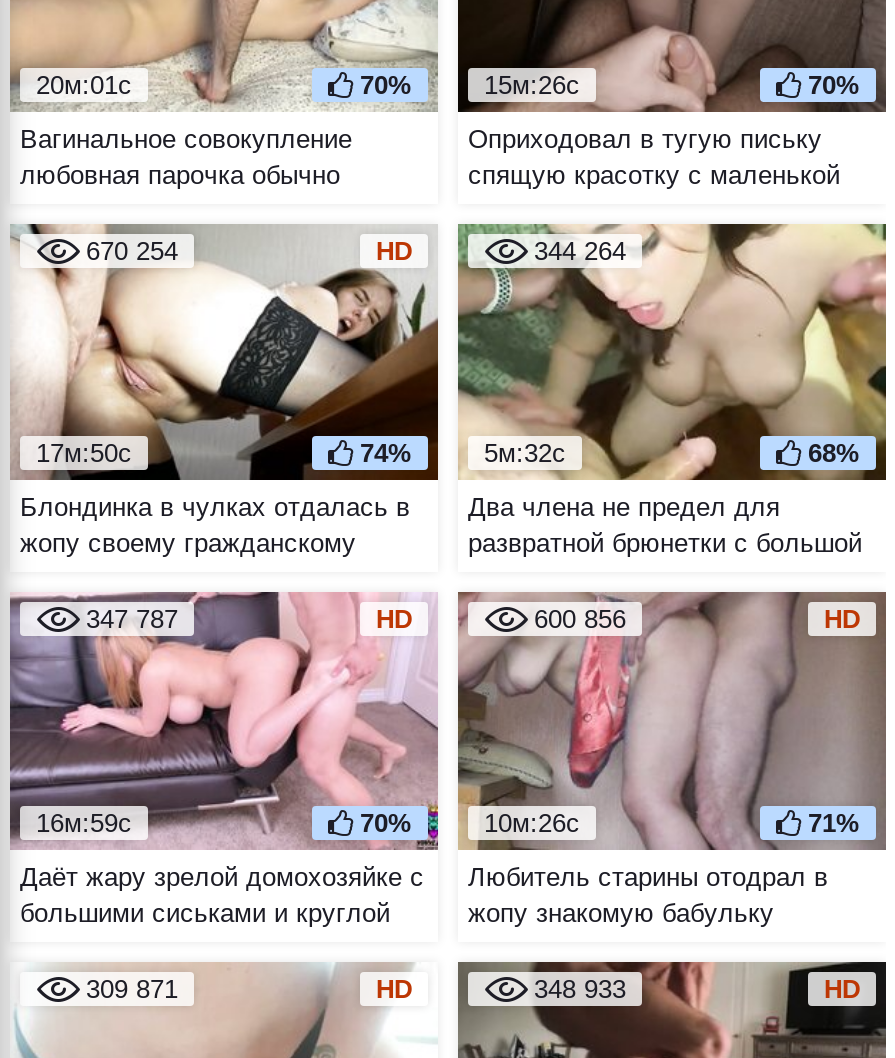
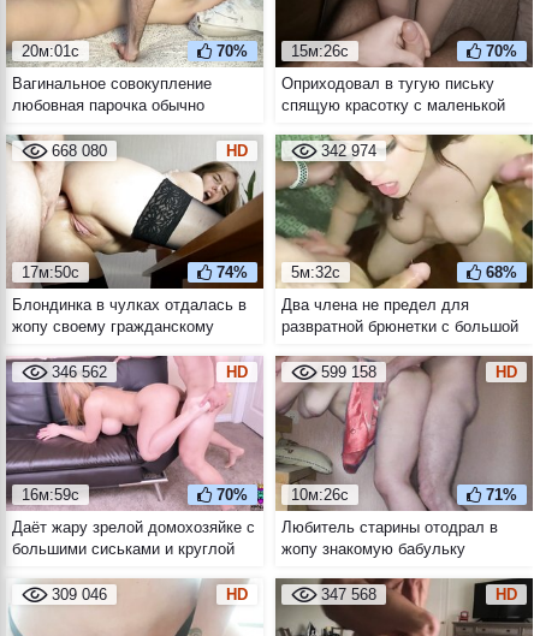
[86,236,178,266] 670 254 -> [52,142,107,160] 668 080
[534,236,626,266] 344 264 -> [321,142,376,160] 342 974
[86,604,178,634] 347 787 -> [52,363,107,381] 346 562
[534,604,626,634] 600 856 -> [321,363,376,381] 599 158
[86,973,178,1003] 309 871 -> [52,585,107,603] 309 046
[534,973,626,1003] 348 933 -> [321,585,376,603] 347 568

